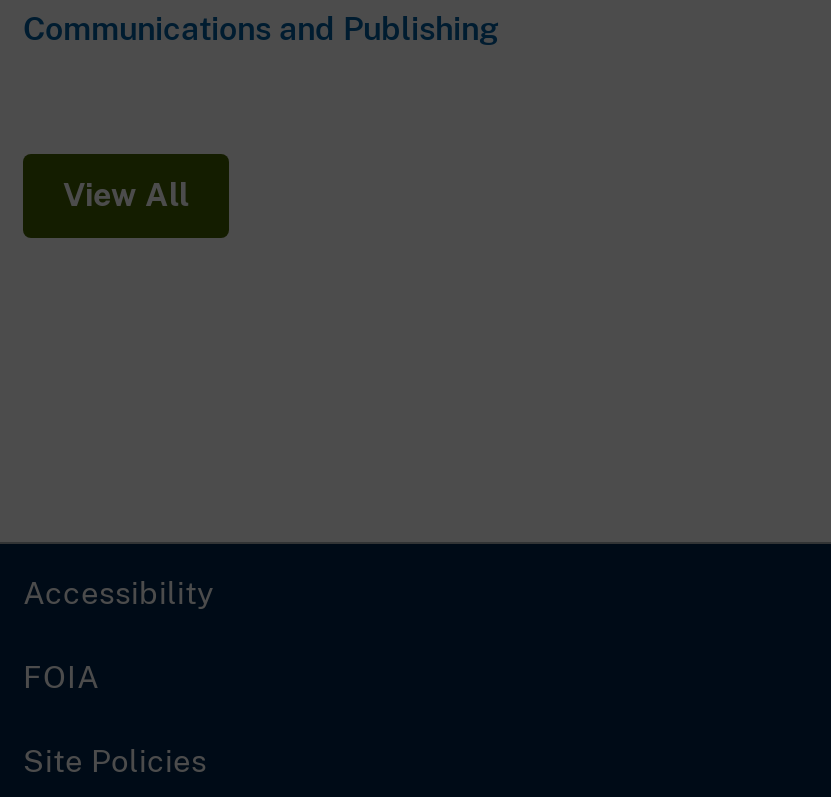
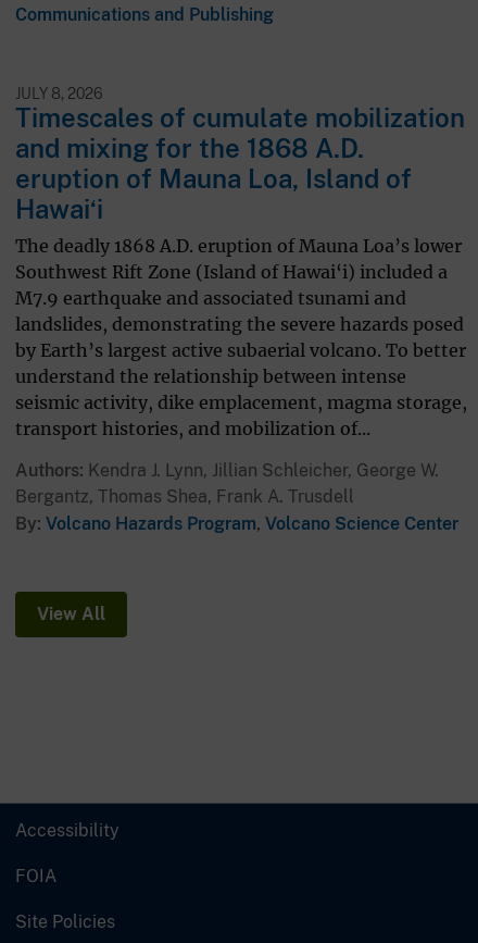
none -> [15,85,467,534] JULY 8, 2026 | Timescales of cumulate mobilization | and mixing for the 1868 A.D. | eruption of Mauna Loa, Island of | Hawai‘i | The deadly 1868 A.D. eruption of Mauna Loa’s lower | Southwest Rift Zone (Island of Hawai‘i) included a | M7.9 earthquake and associated tsunami and | landslides, demonstrating the severe hazards posed | by Earth’s largest active subaerial volcano. To better | understand the relationship between intense | seismic activity, dike emplacement, magma storage, | transport histories, and mobilization of... | Authors Kendra J. Lynn, Jillian Schleicher, George W. | Bergantz, Thomas Shea, Frank A. Trusdell | By Volcano Hazards Program, Volcano Science Center

